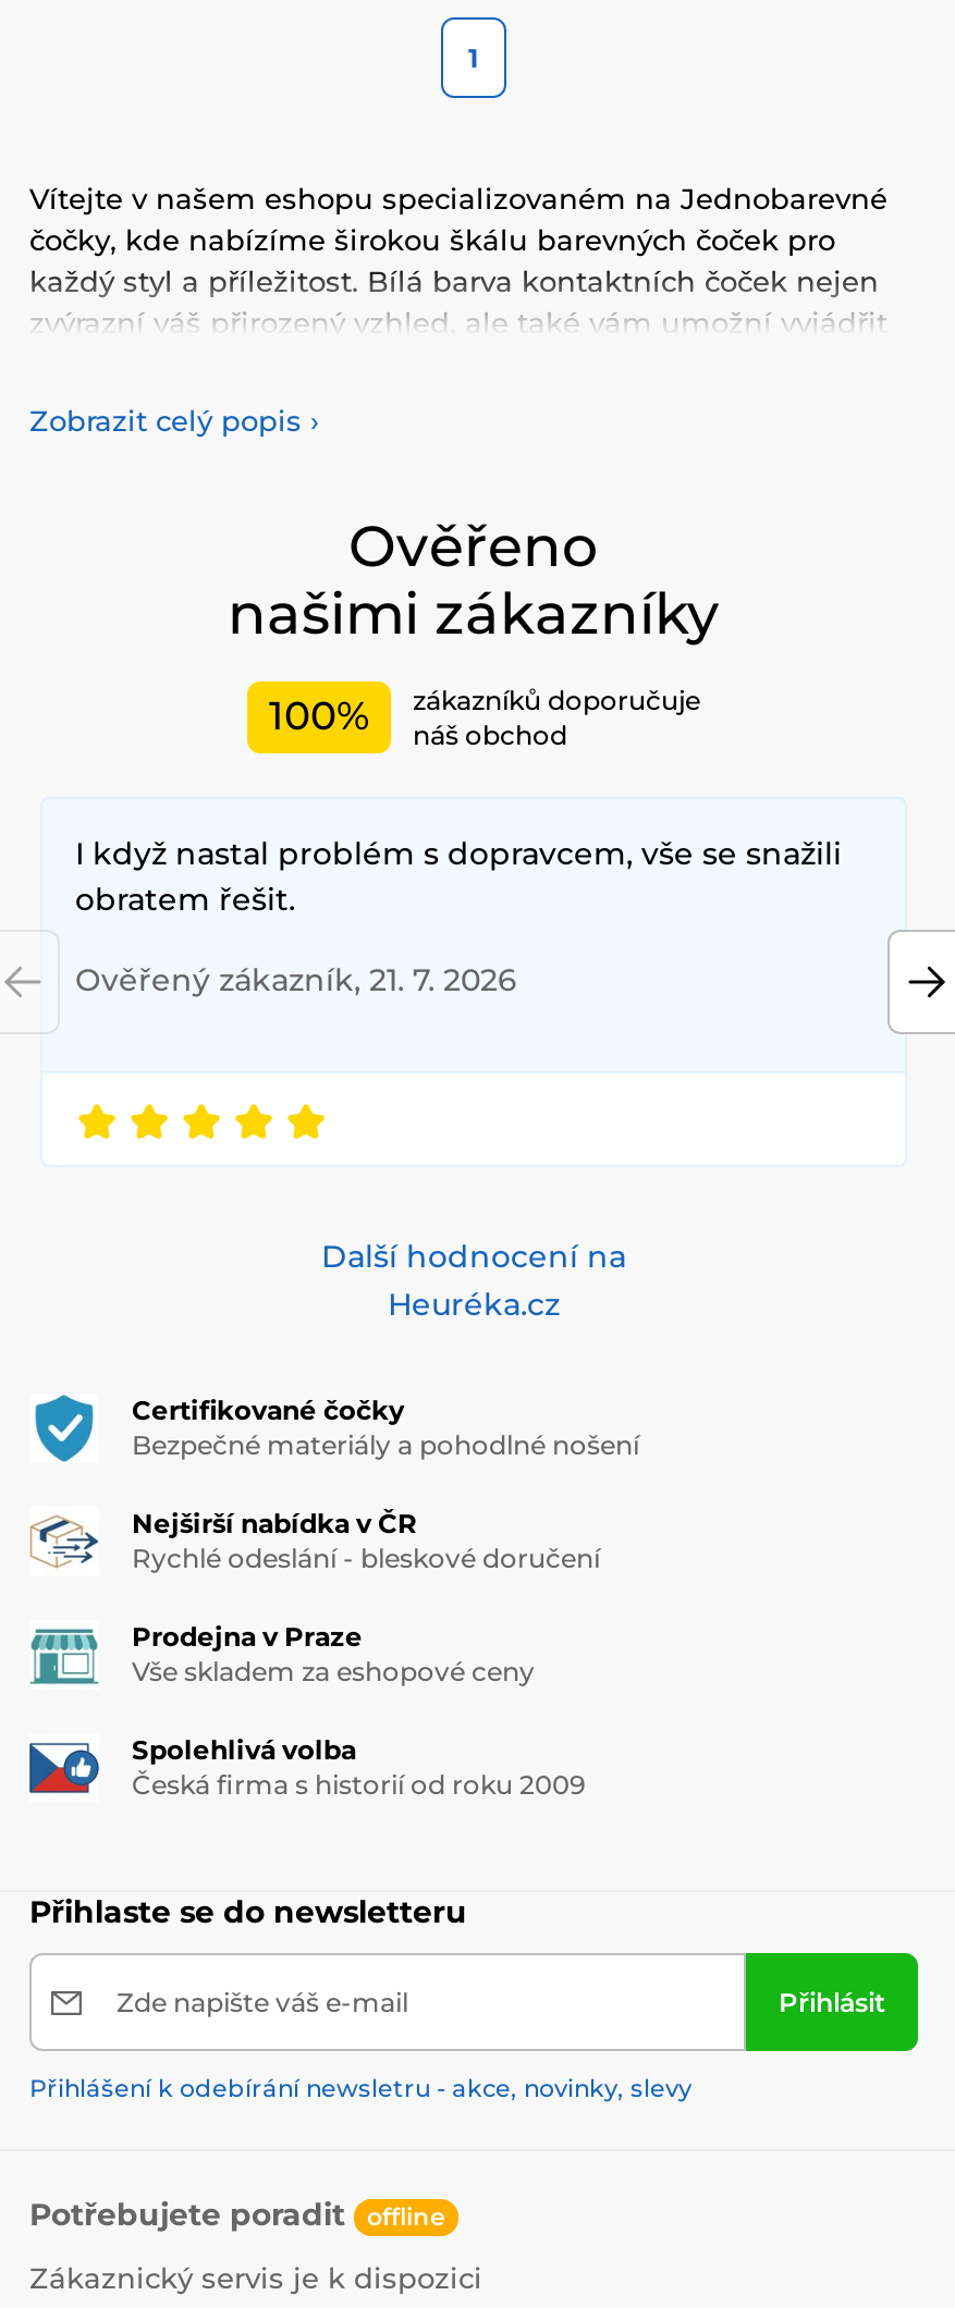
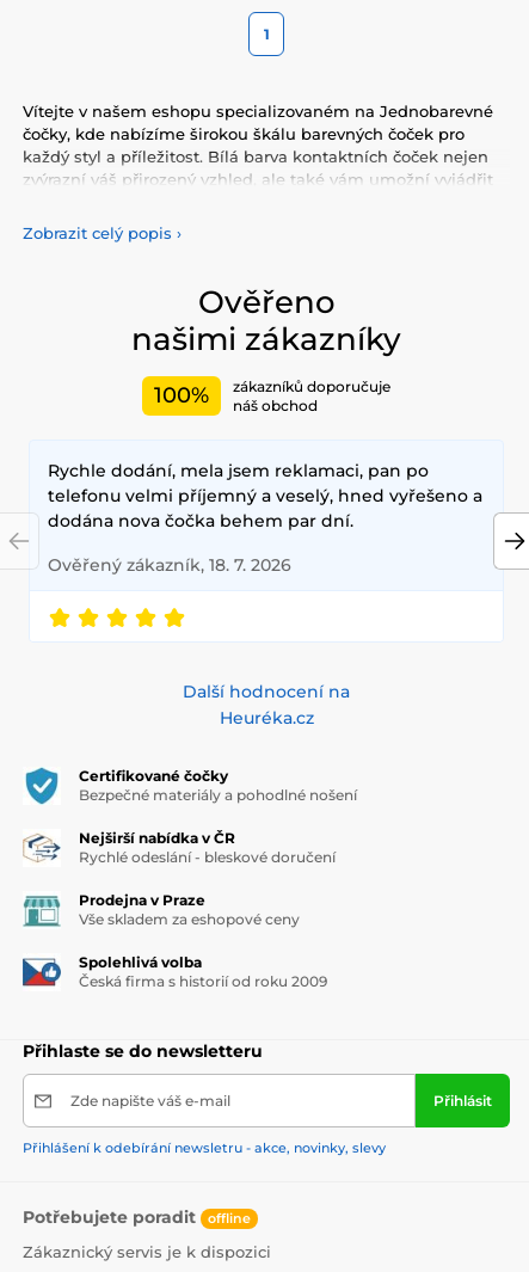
[75,834,842,919] I když nastal problém s dopravcem, vše se snažili | obratem řešit. -> [48,460,482,531] Rychle dodání, mela jsem reklamaci, pan po | telefonu velmi příjemný a veselý, hned vyřešeno a | dodána nova čočka behem par dní.
[75,960,517,999] Ověřený zákazník, 21. 7. 2026 -> [48,554,291,576] Ověřený zákazník, 18. 7. 2026

